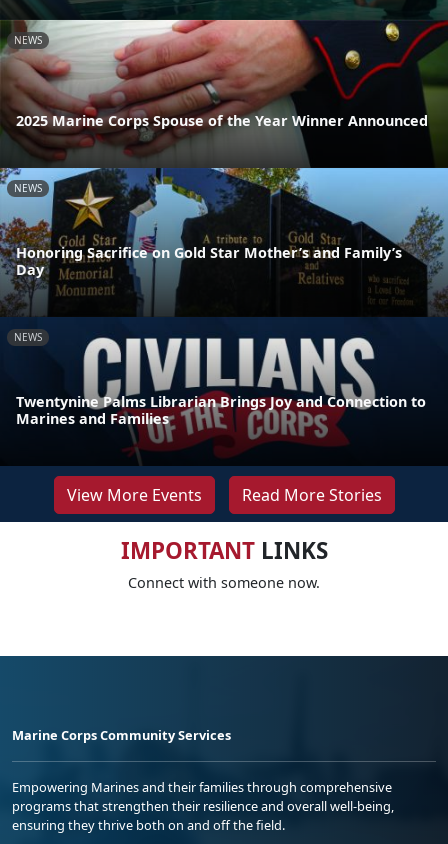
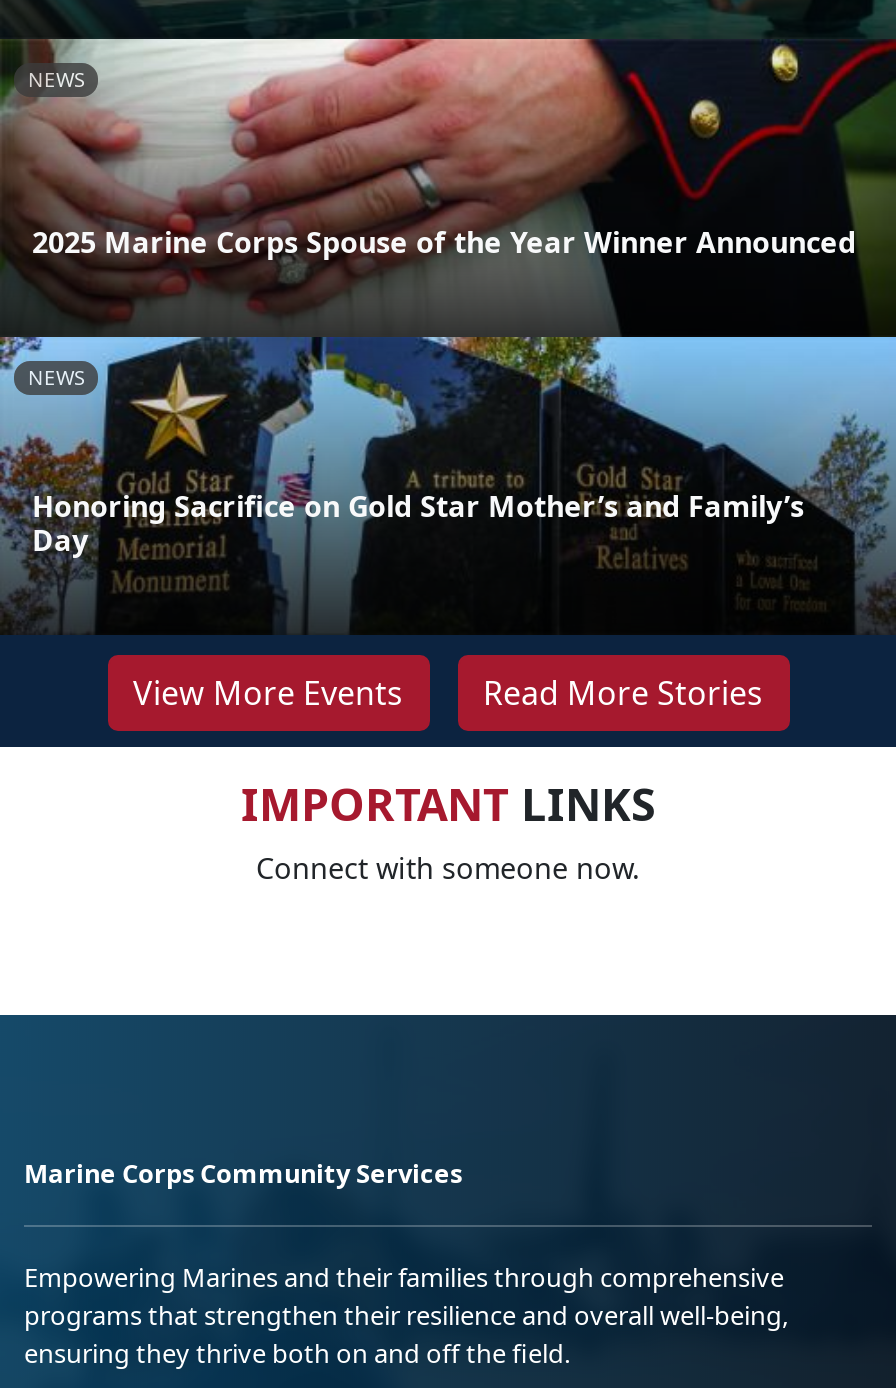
[3,328,445,465] [image] | NEWS -> none
[16,392,426,428] Twentynine Palms Librarian Brings Joy and Connection to | Marines and Families -> none

